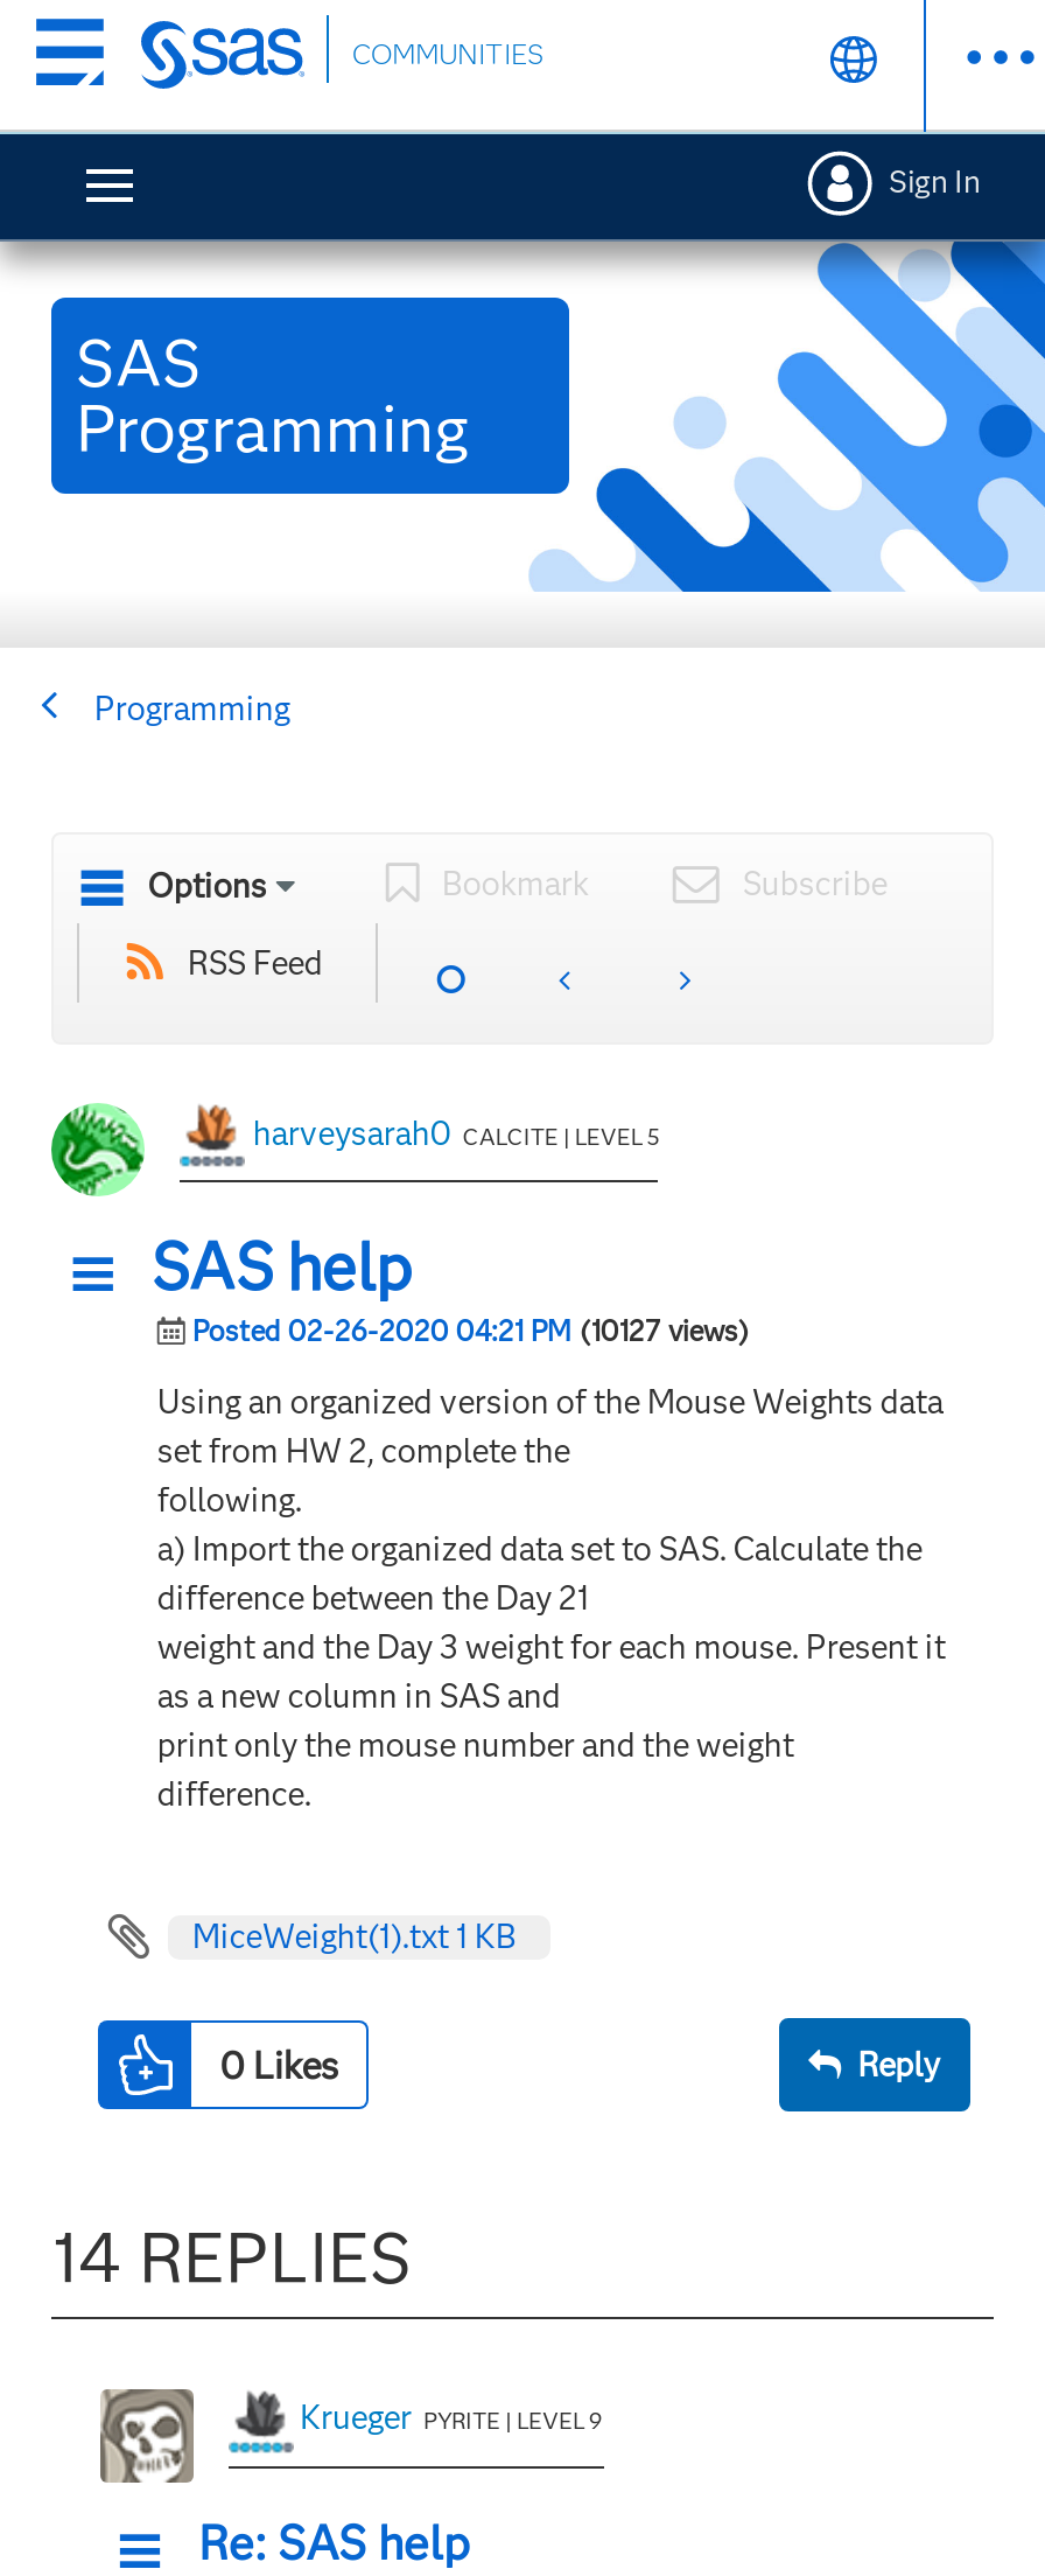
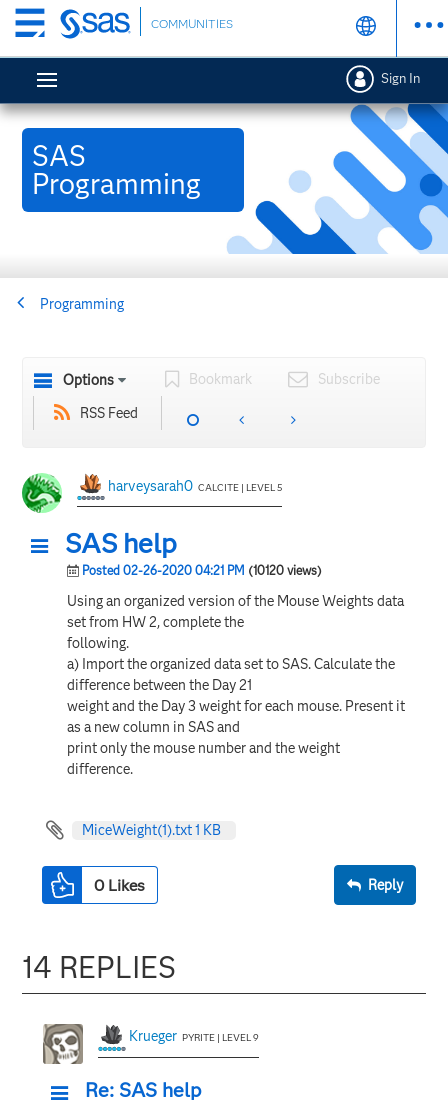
[192,1312,750,1347] Posted 02-26-2020 04:21 PM (10127 views) -> [82,562,322,577] Posted 02-26-2020 04:21 PM (10120 views)

